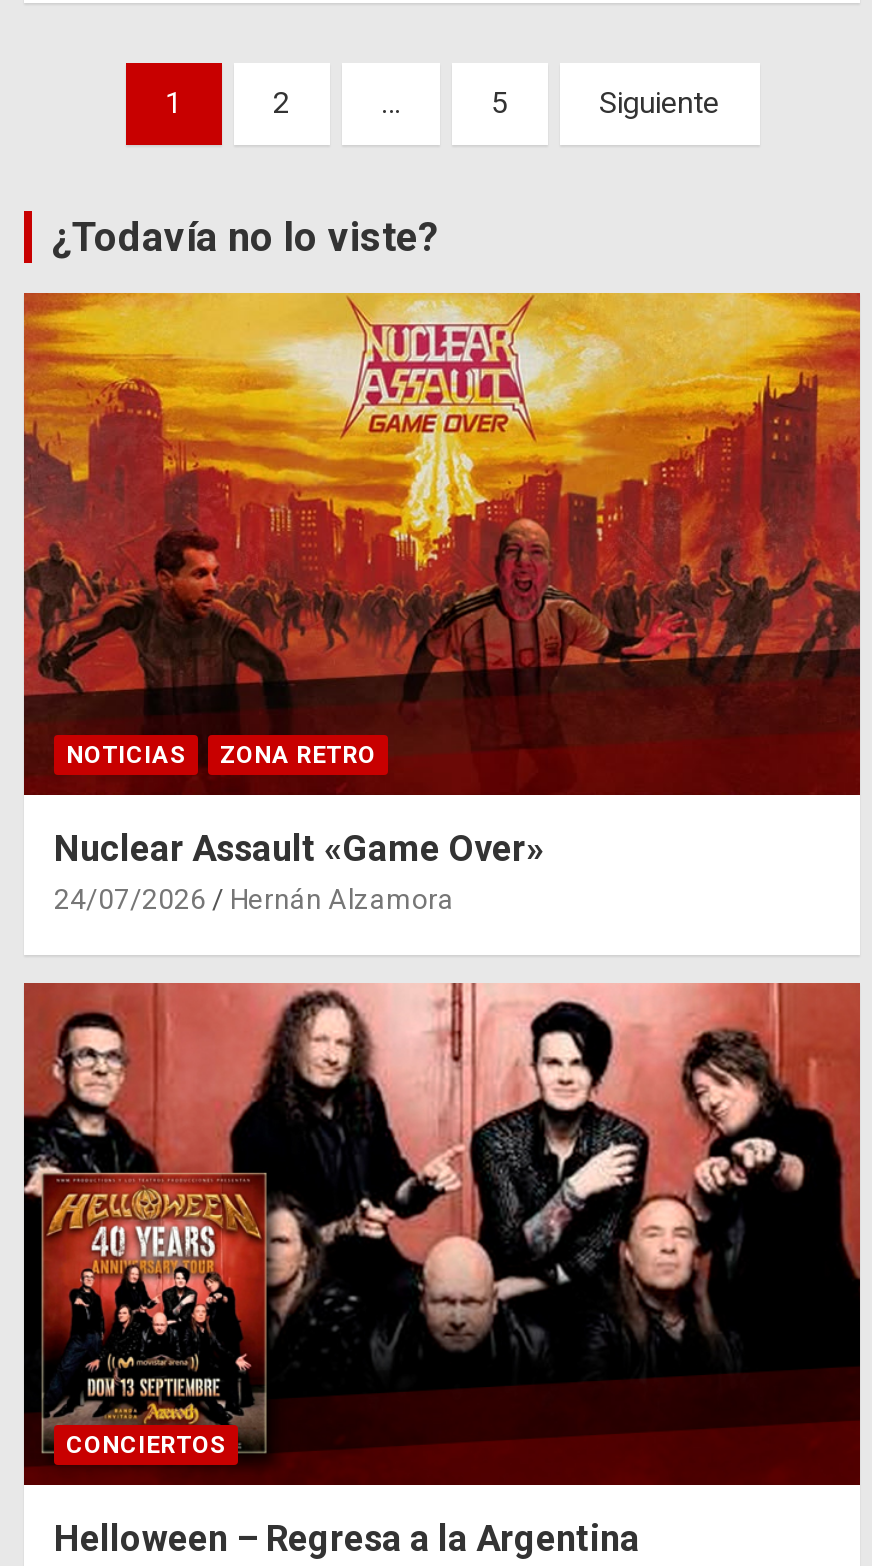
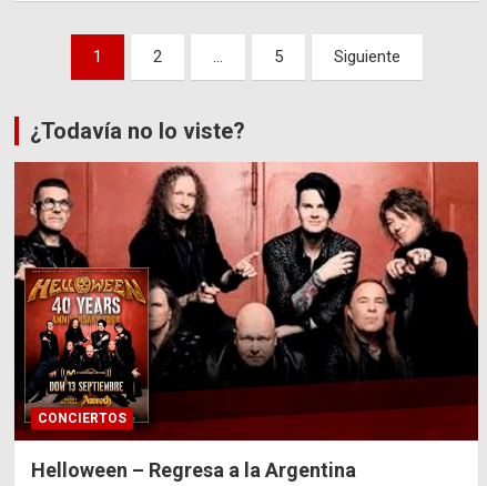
[22,292,862,915] [image] | NOTICIAS | ZONA RETRO | Nuclear Assault «Game Over» | 24/07/2026 | Hernán Alzamora -> none

